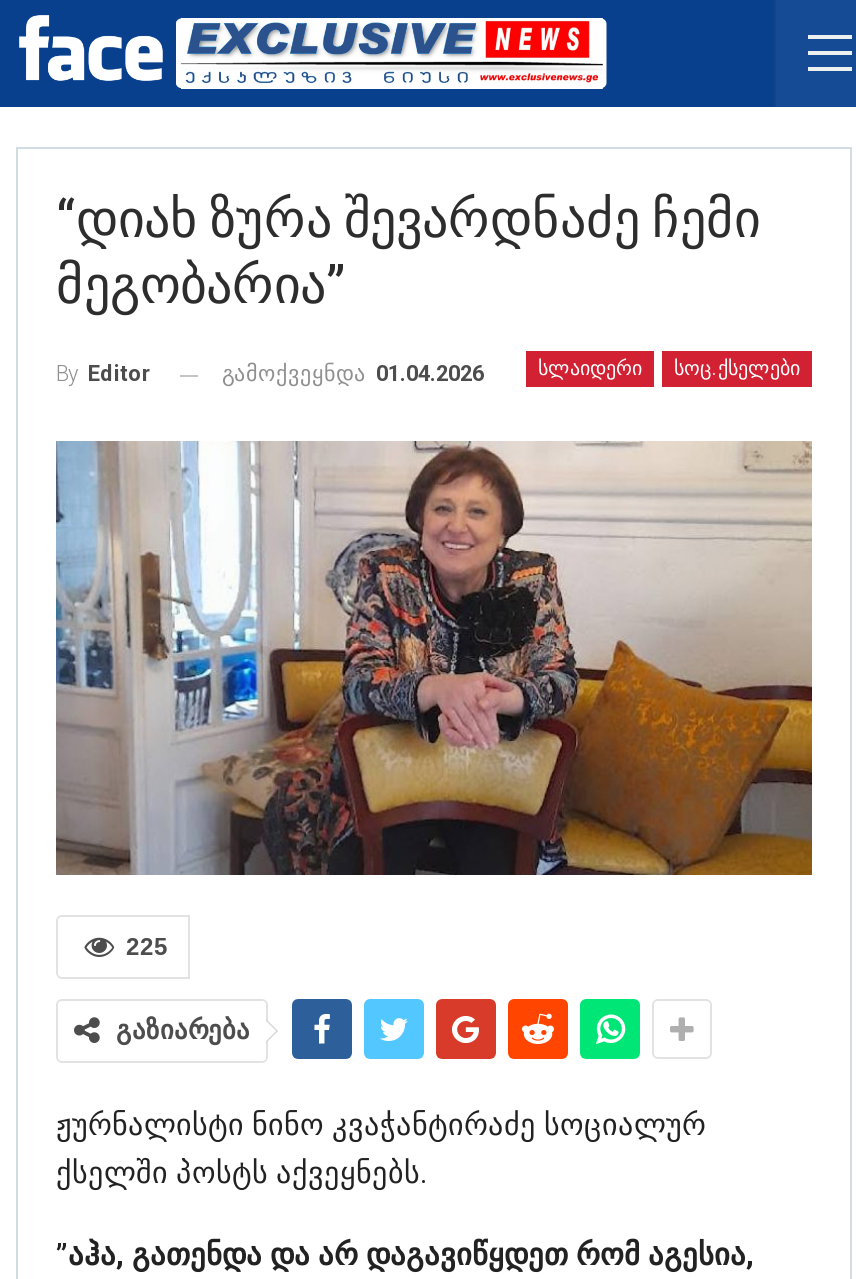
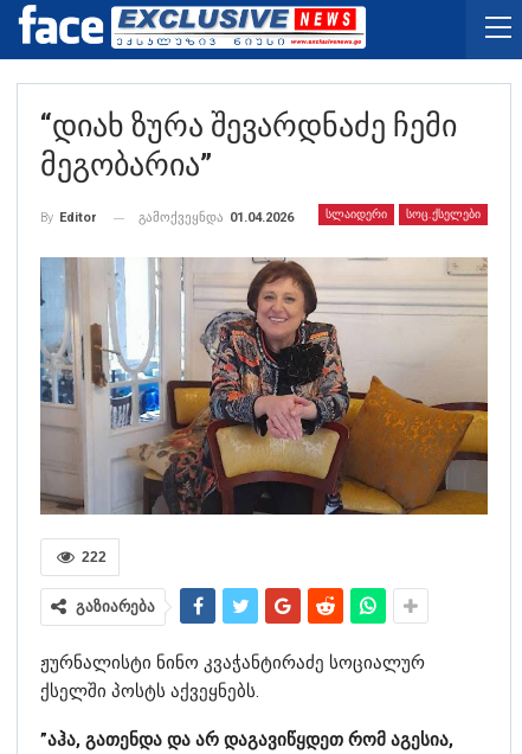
[126,933,168,961] 225 -> [82,549,107,565] 222

